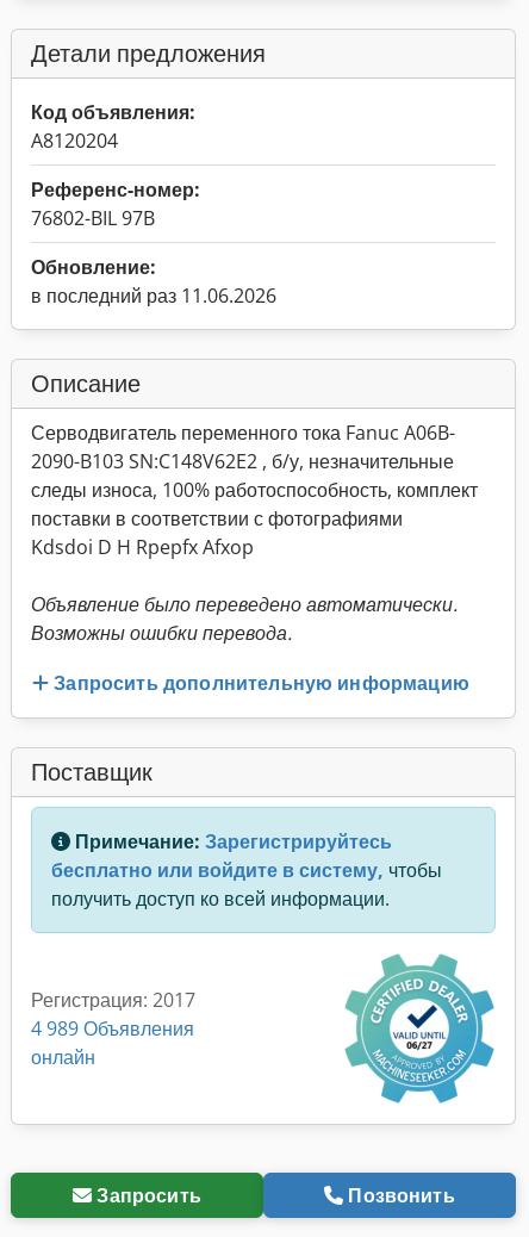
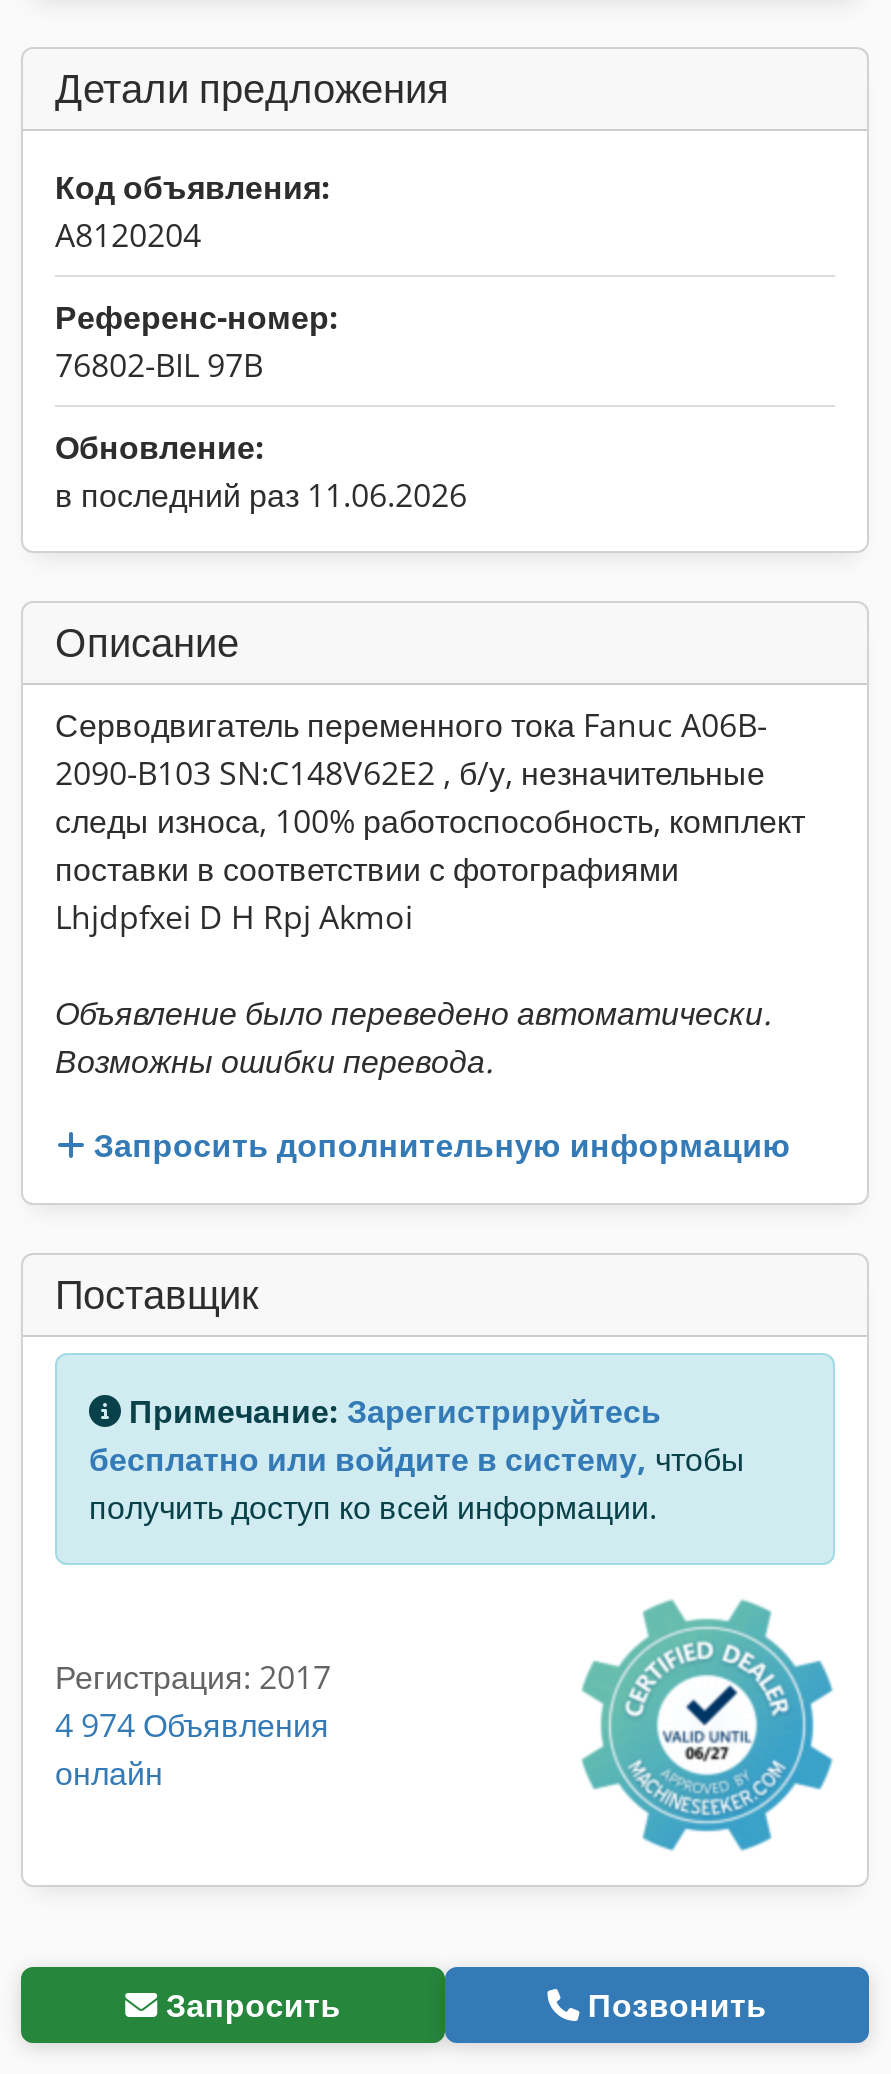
[31,534,254,560] Kdsdoi D H Rpepfx Afxop -> [55,895,413,939] Lhjdpfxei D H Rpj Akmoi
[31,1015,194,1041] 4 989 Объявления -> [55,1702,329,1746] 4 974 Объявления

